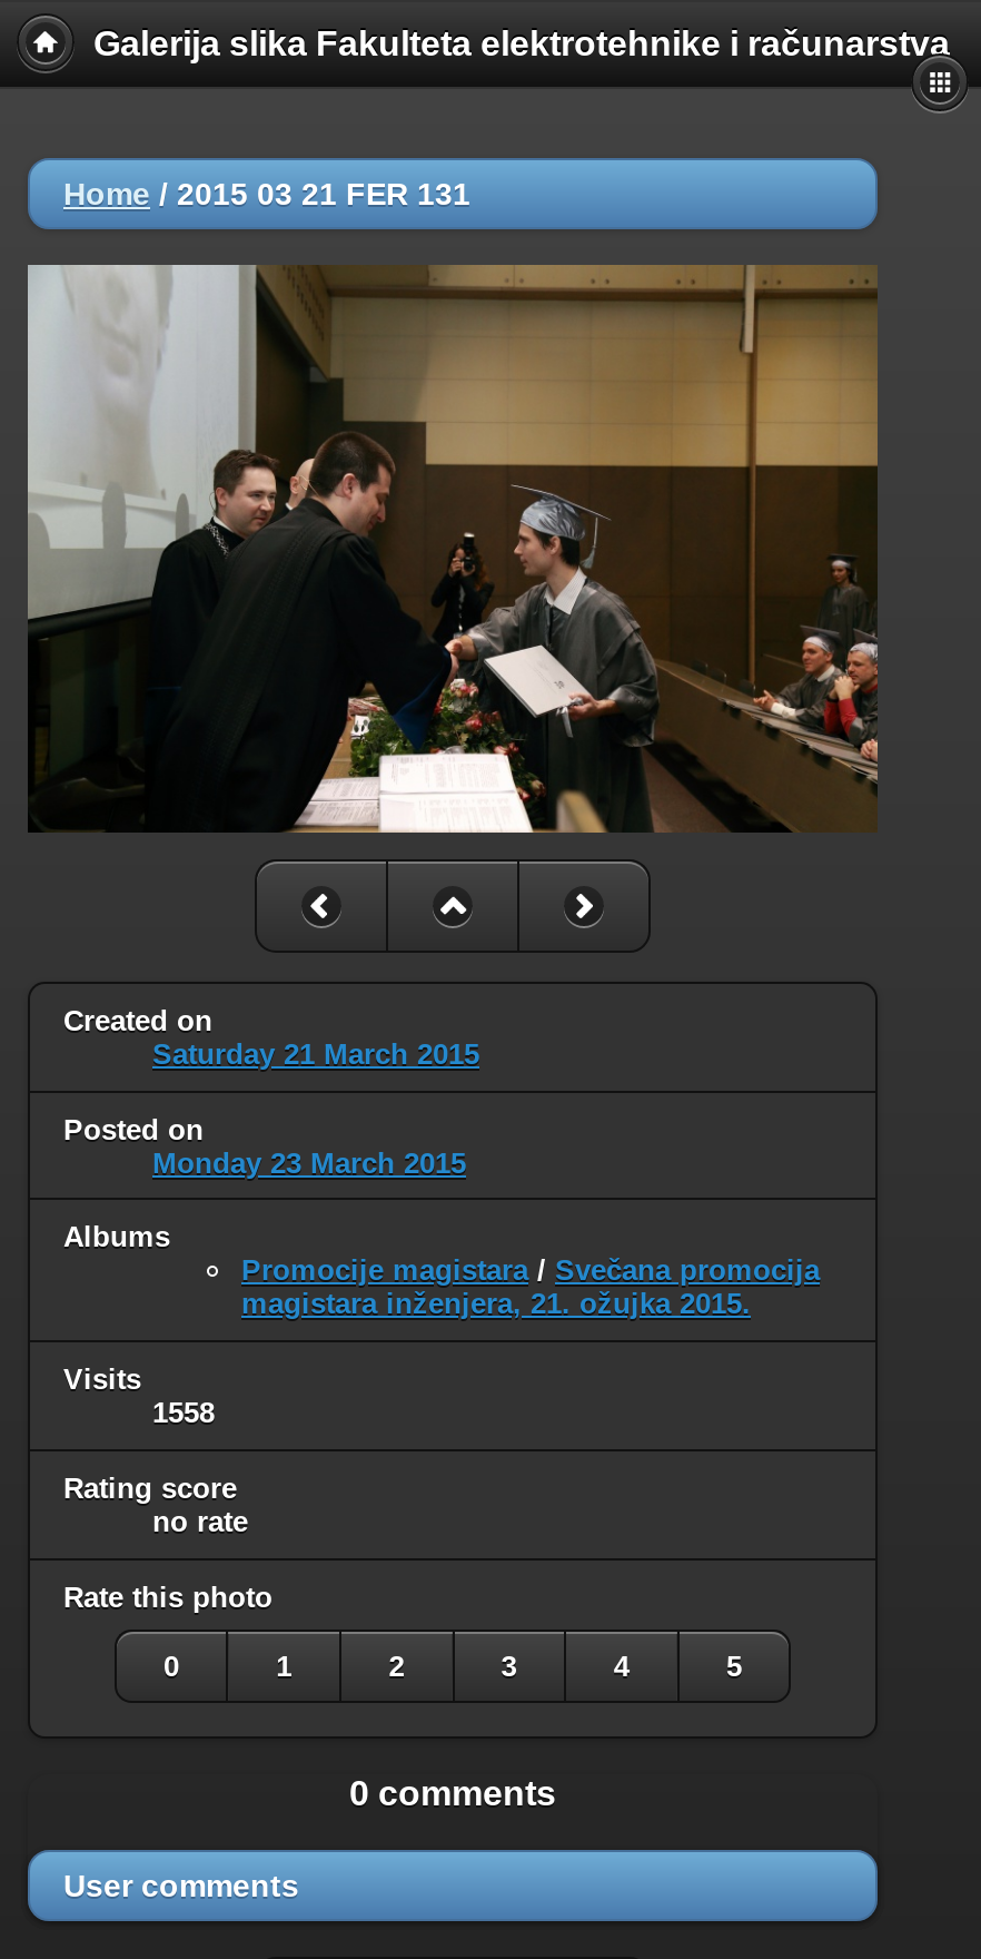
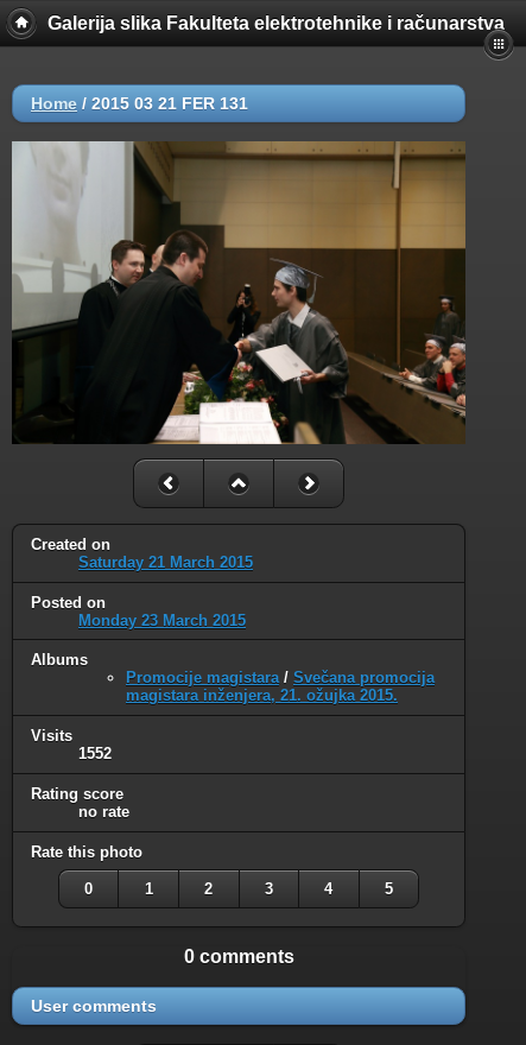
[152,1396,215,1430] 1558 -> [78,745,112,763] 1552

